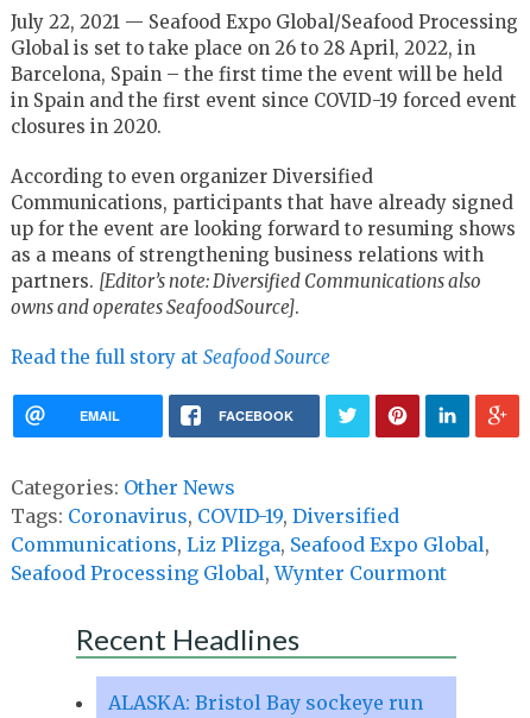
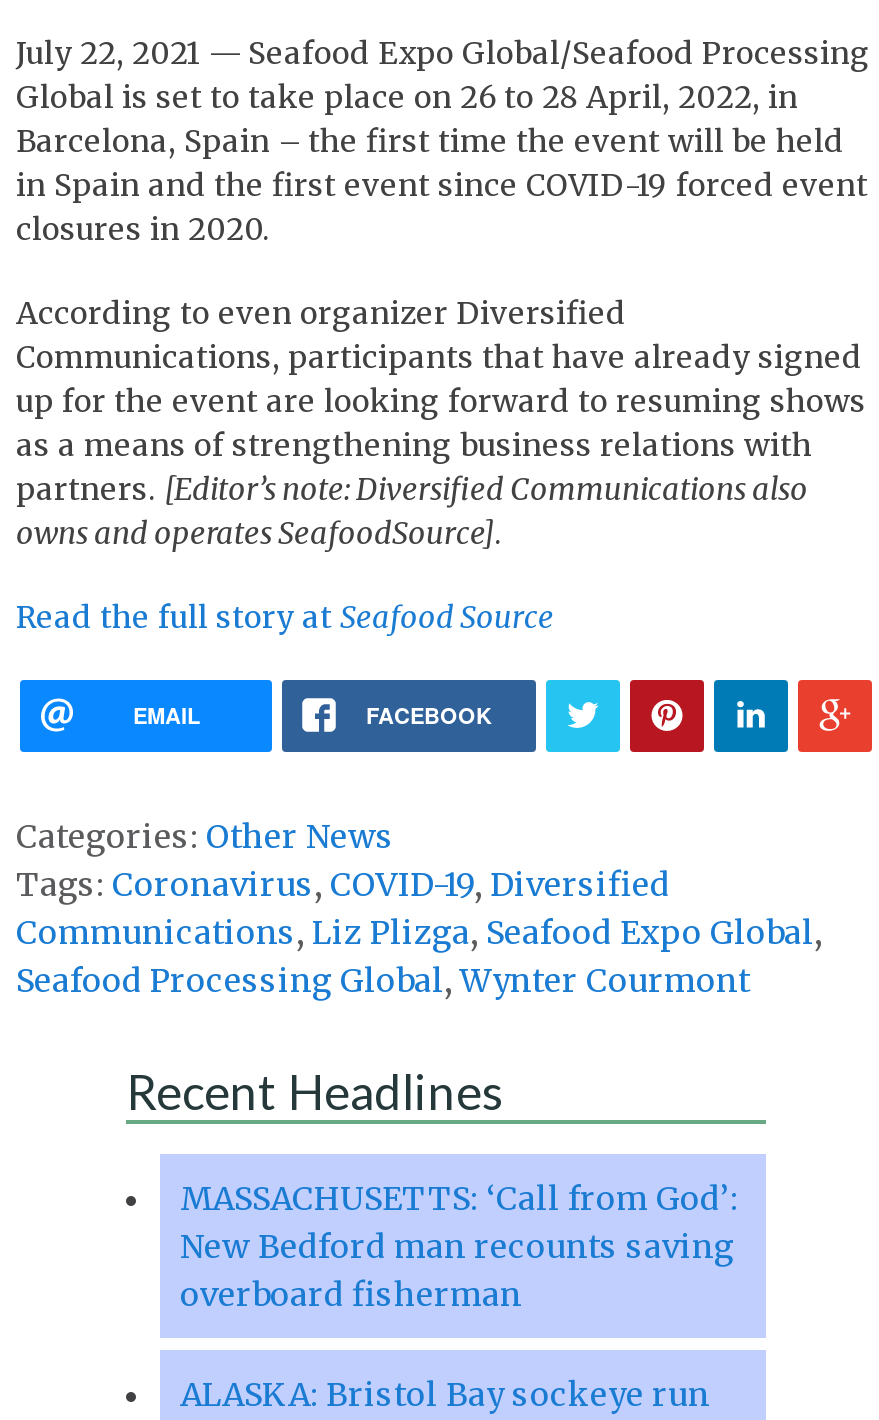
none -> [180,1177,738,1313] MASSACHUSETTS: ‘Call from God’: | New Bedford man recounts saving | overboard fisherman

